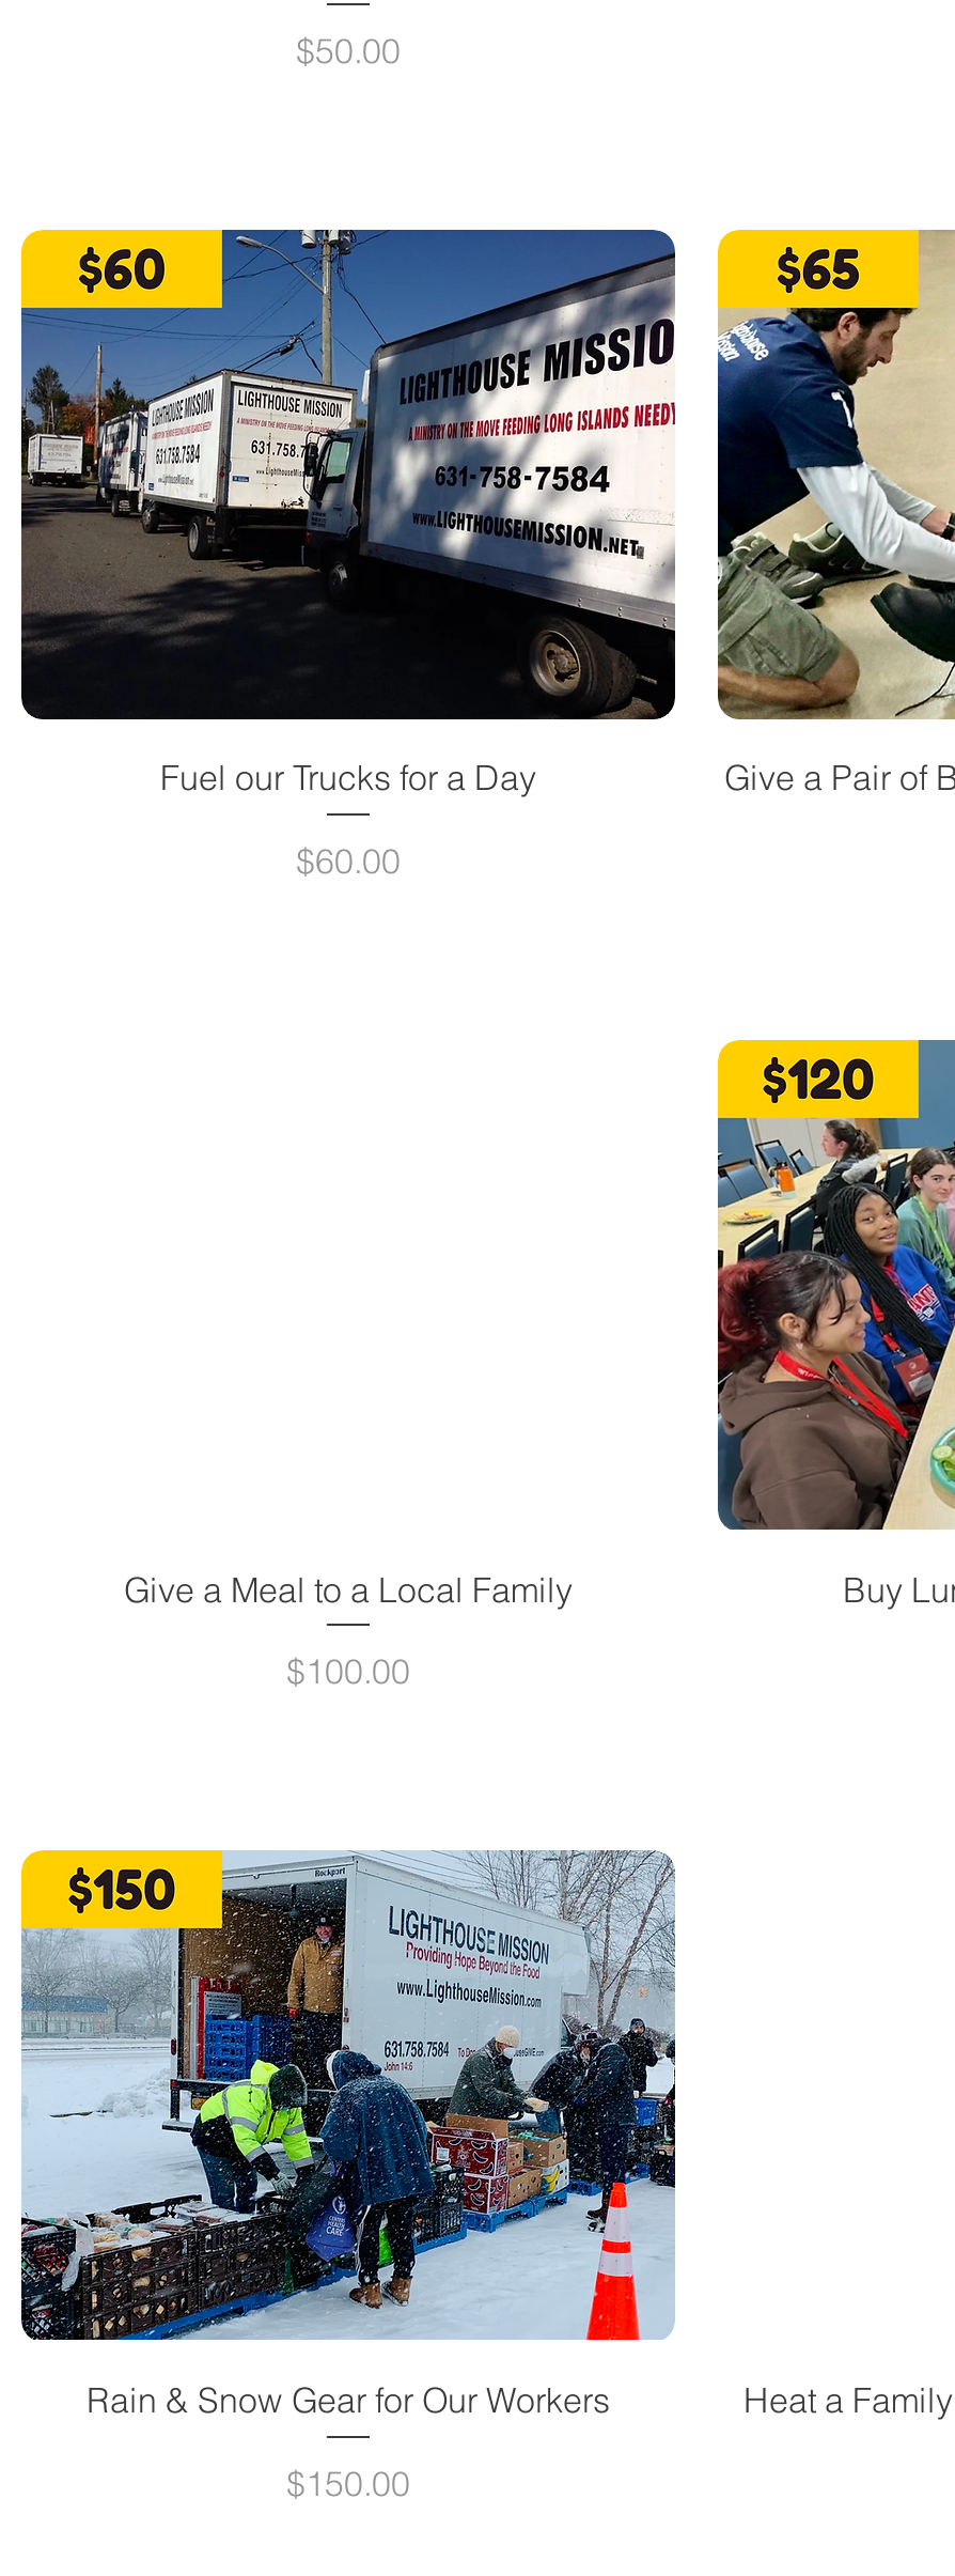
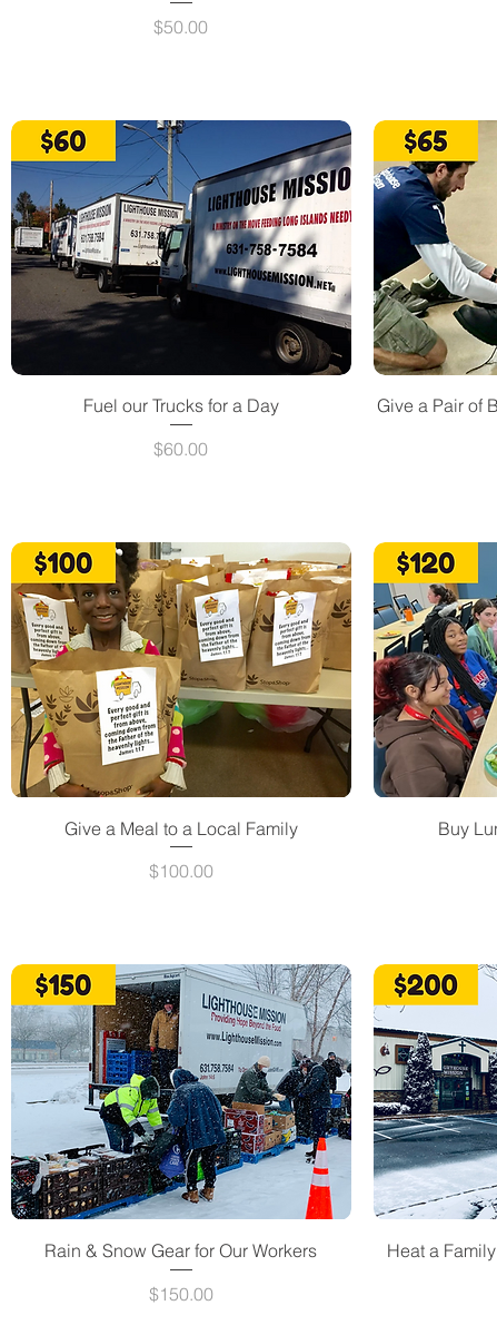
none -> [10,541,352,798] [image]
none -> [372,963,494,1220] [image]

